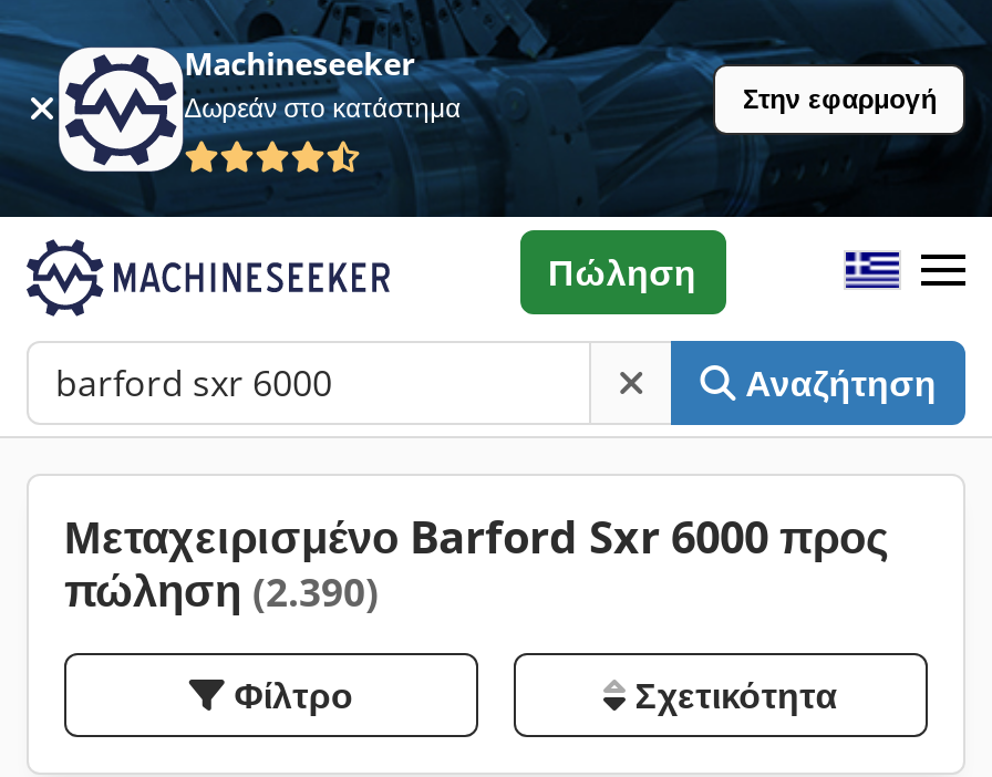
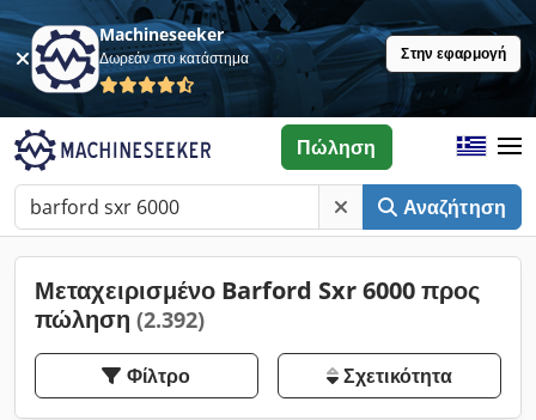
[64,560,379,620] πώληση (2.390) -> [35,303,205,335] πώληση (2.392)

